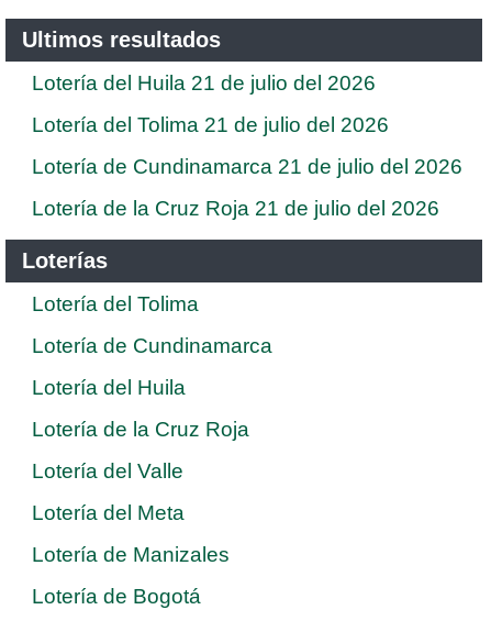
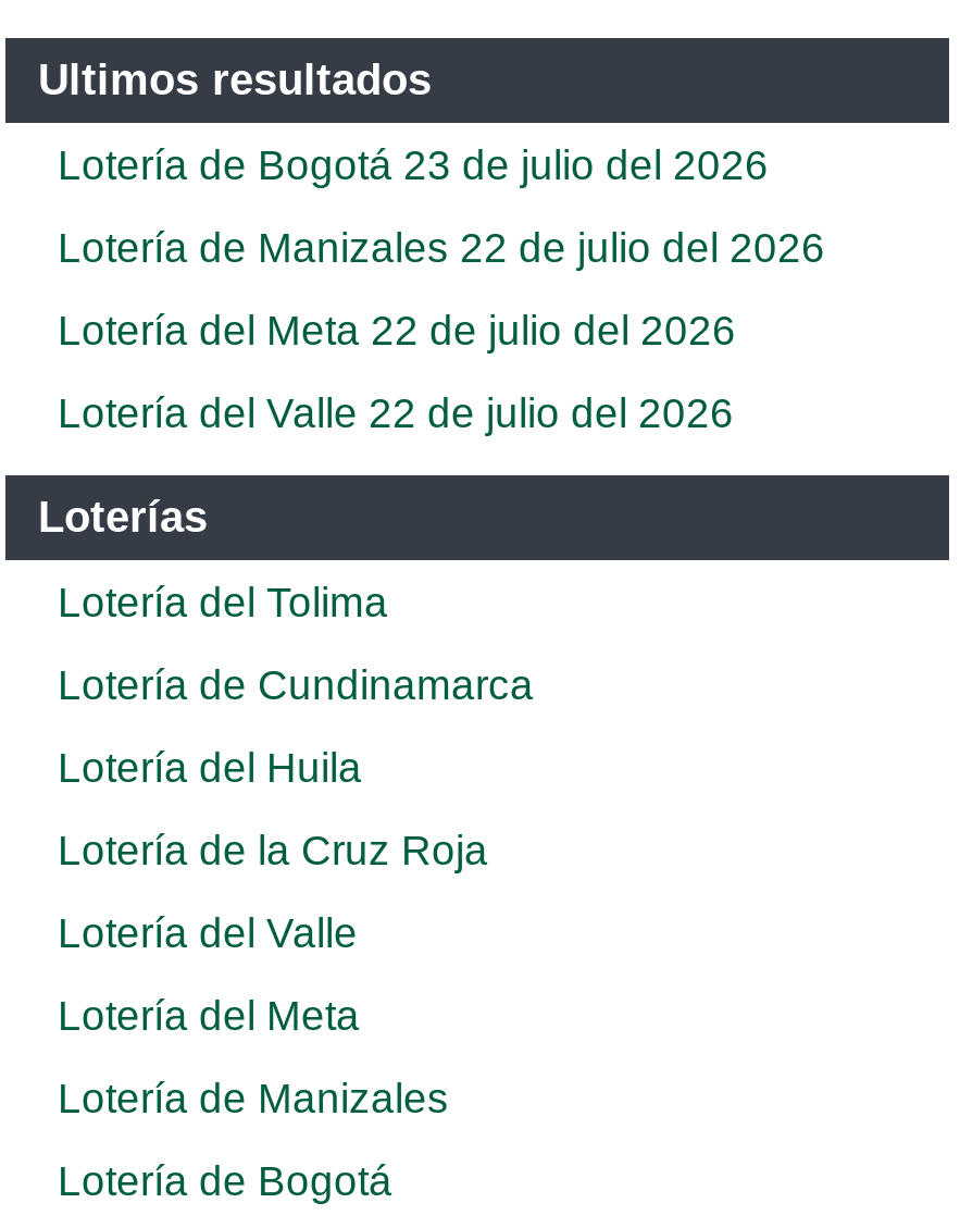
[32,71,376,95] Lotería del Huila 21 de julio del 2026 -> [58,142,769,188] Lotería de Bogotá 23 de julio del 2026
[32,113,389,136] Lotería del Tolima 21 de julio del 2026 -> [58,225,825,271] Lotería de Manizales 22 de julio del 2026
[32,155,462,178] Lotería de Cundinamarca 21 de julio del 2026 -> [58,308,736,353] Lotería del Meta 22 de julio del 2026
[32,197,439,220] Lotería de la Cruz Roja 21 de julio del 2026 -> [58,390,734,436] Lotería del Valle 22 de julio del 2026

